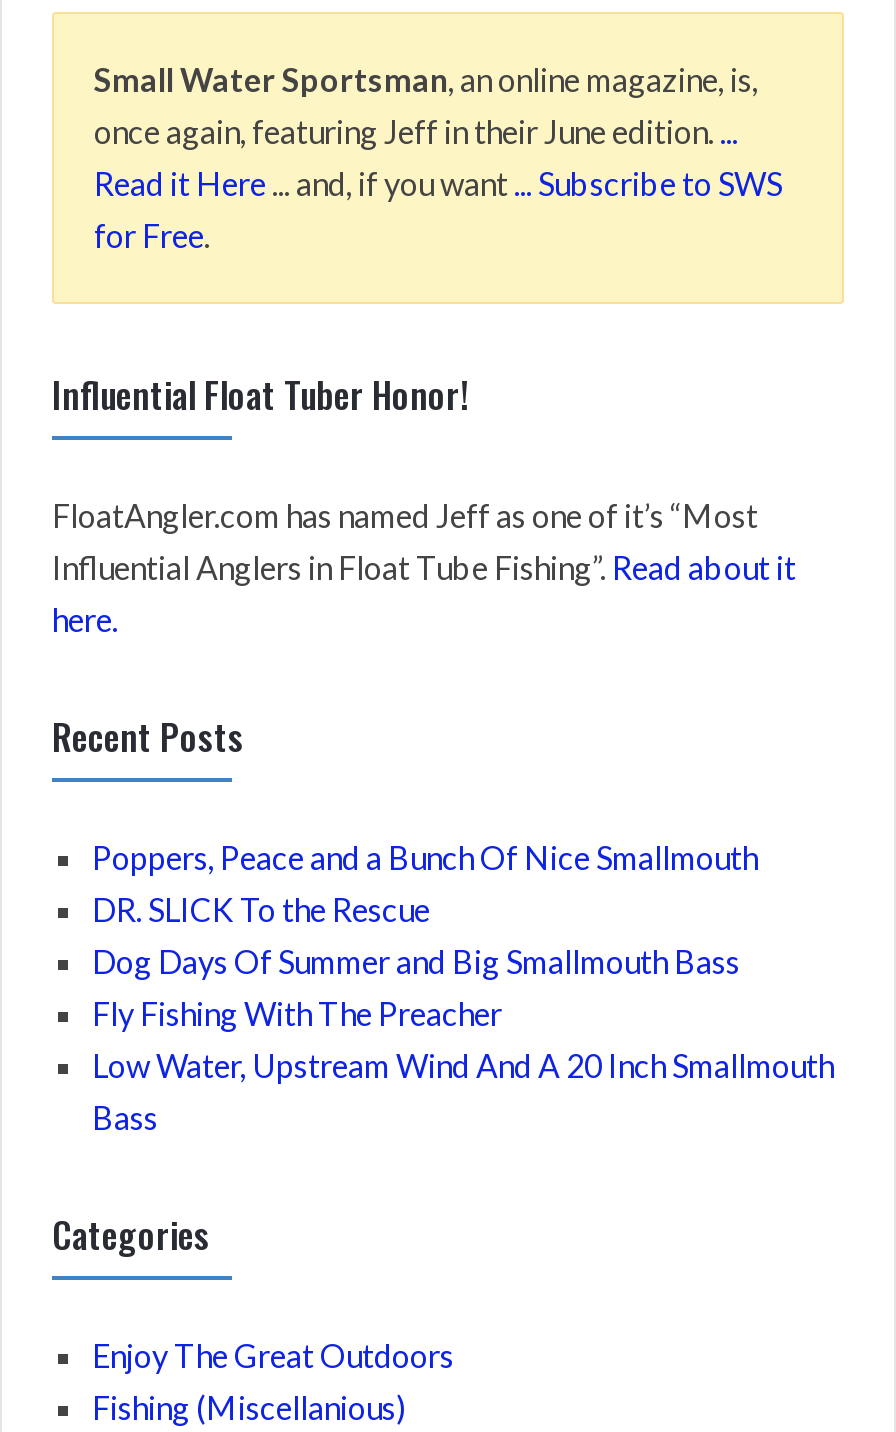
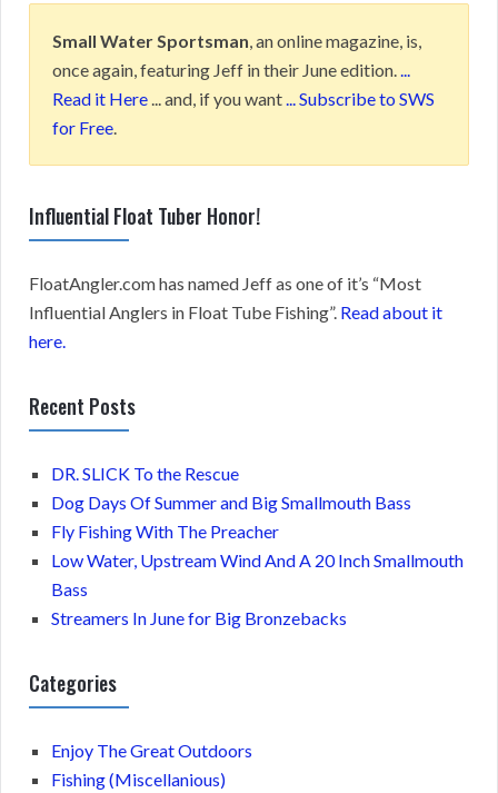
[92,837,758,875] Poppers, Peace and a Bunch Of Nice Smallmouth -> none
moved [92,889,834,1135] -> [51,462,464,599]: DR. SLICK To the Rescue | Dog Days Of Summer and Big Smallmouth Bass | Fly Fishing With The Preacher | Low Water, Upstream Wind And A 20 Inch Smallmouth | Bass
none -> [51,607,347,628] Streamers In June for Big Bronzebacks

